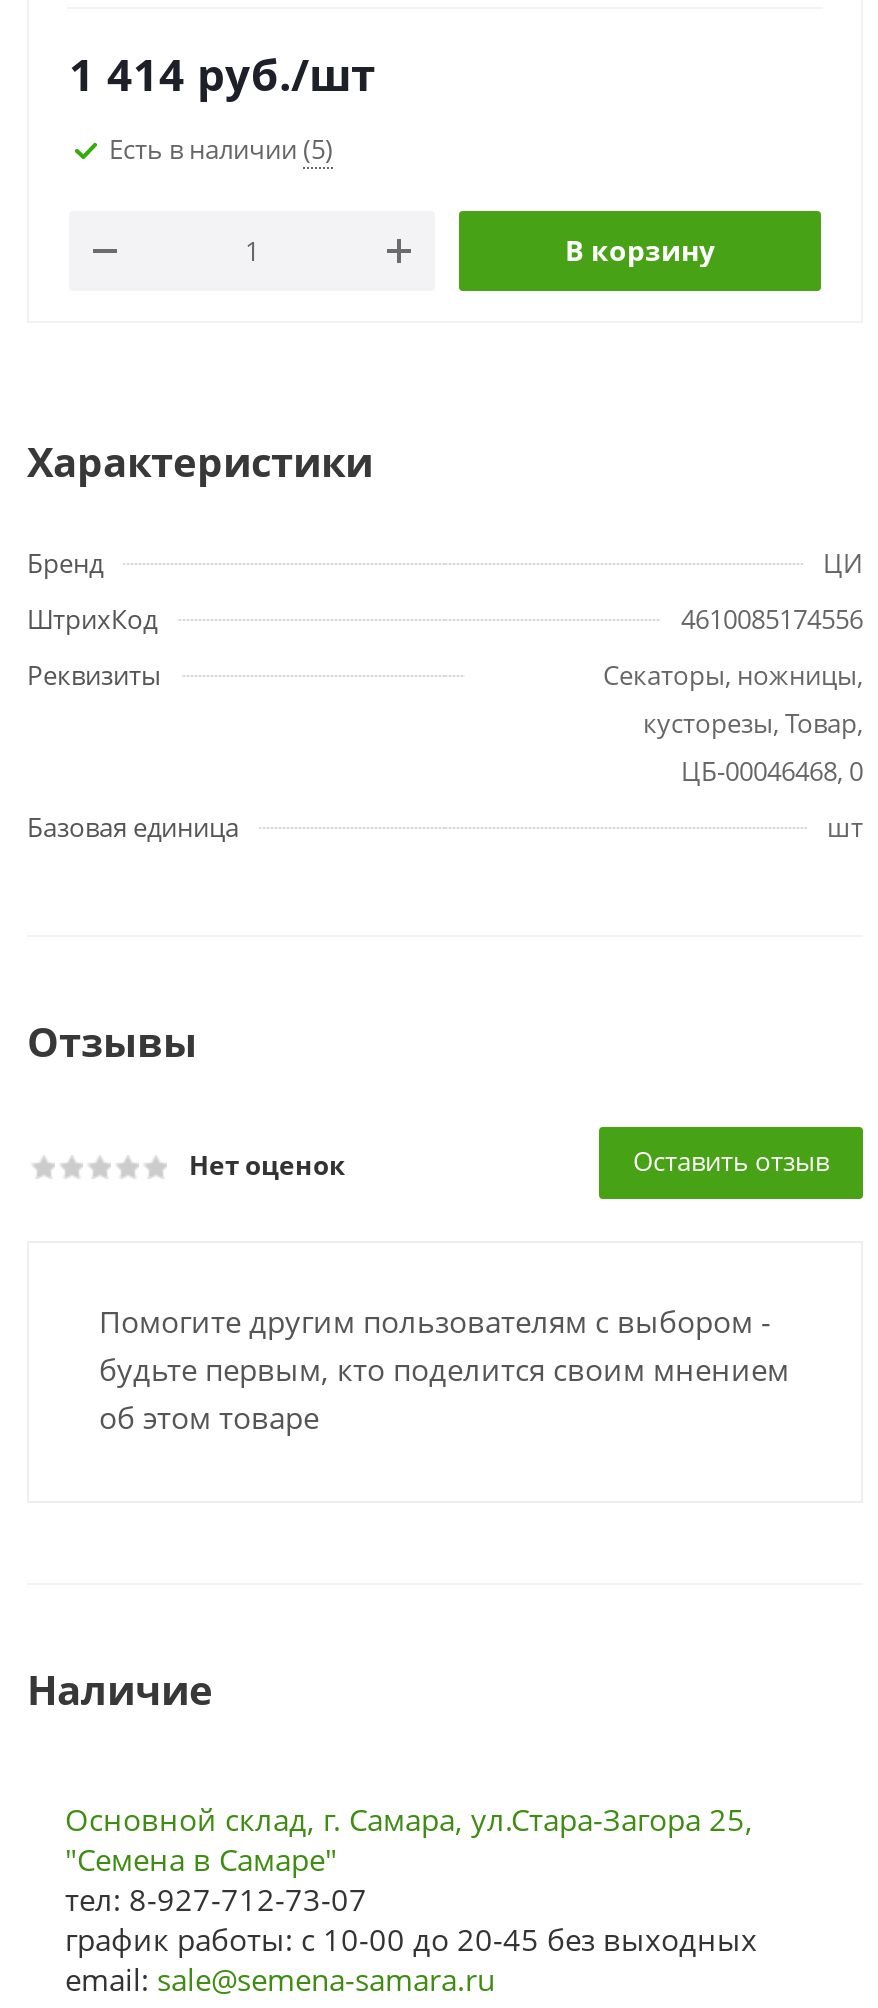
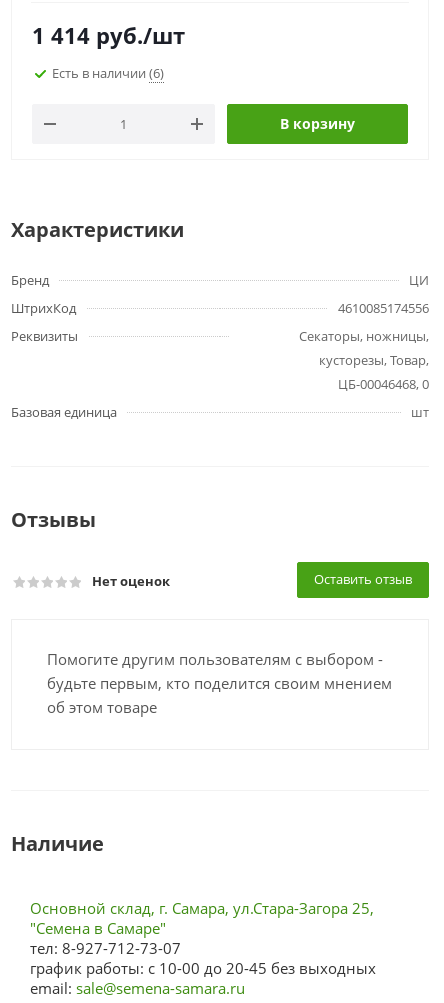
[109,130,333,166] Есть в наличии (5) -> [52,63,164,81] Есть в наличии (6)

